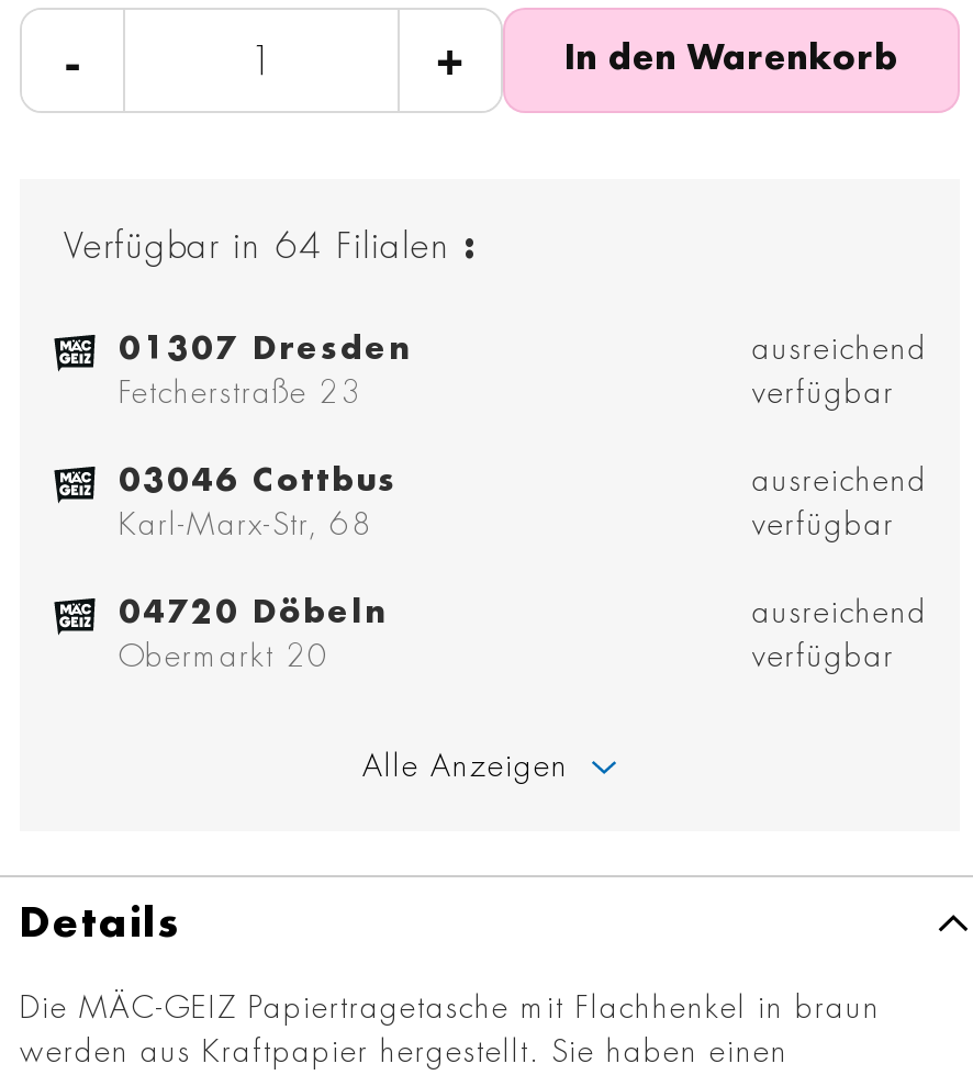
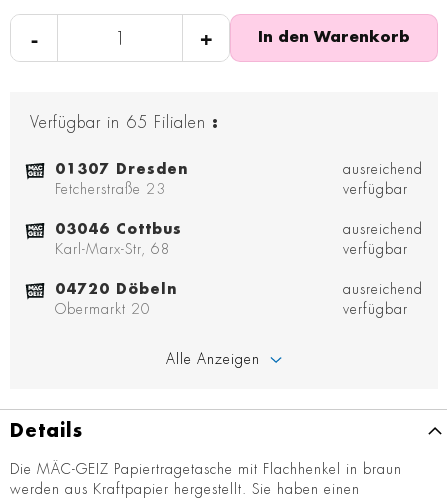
[64,230,479,266] Verfügbar in 64 Filialen : -> [30,115,219,131] Verfügbar in 65 Filialen :

